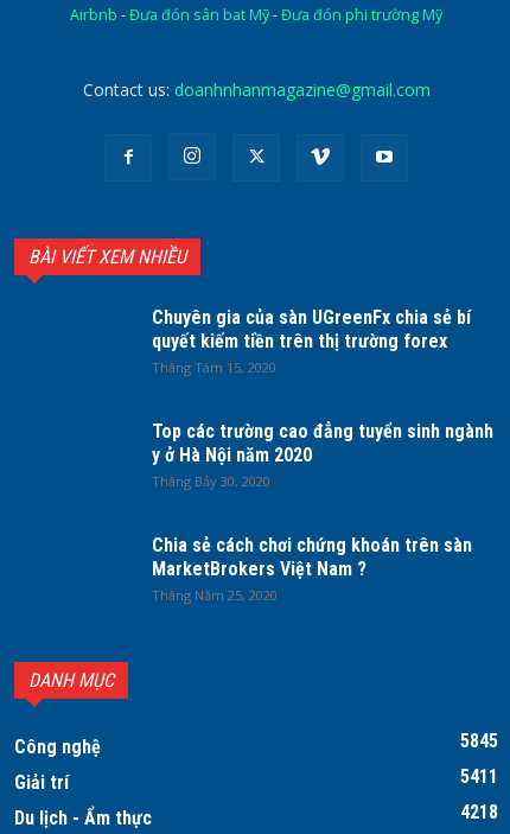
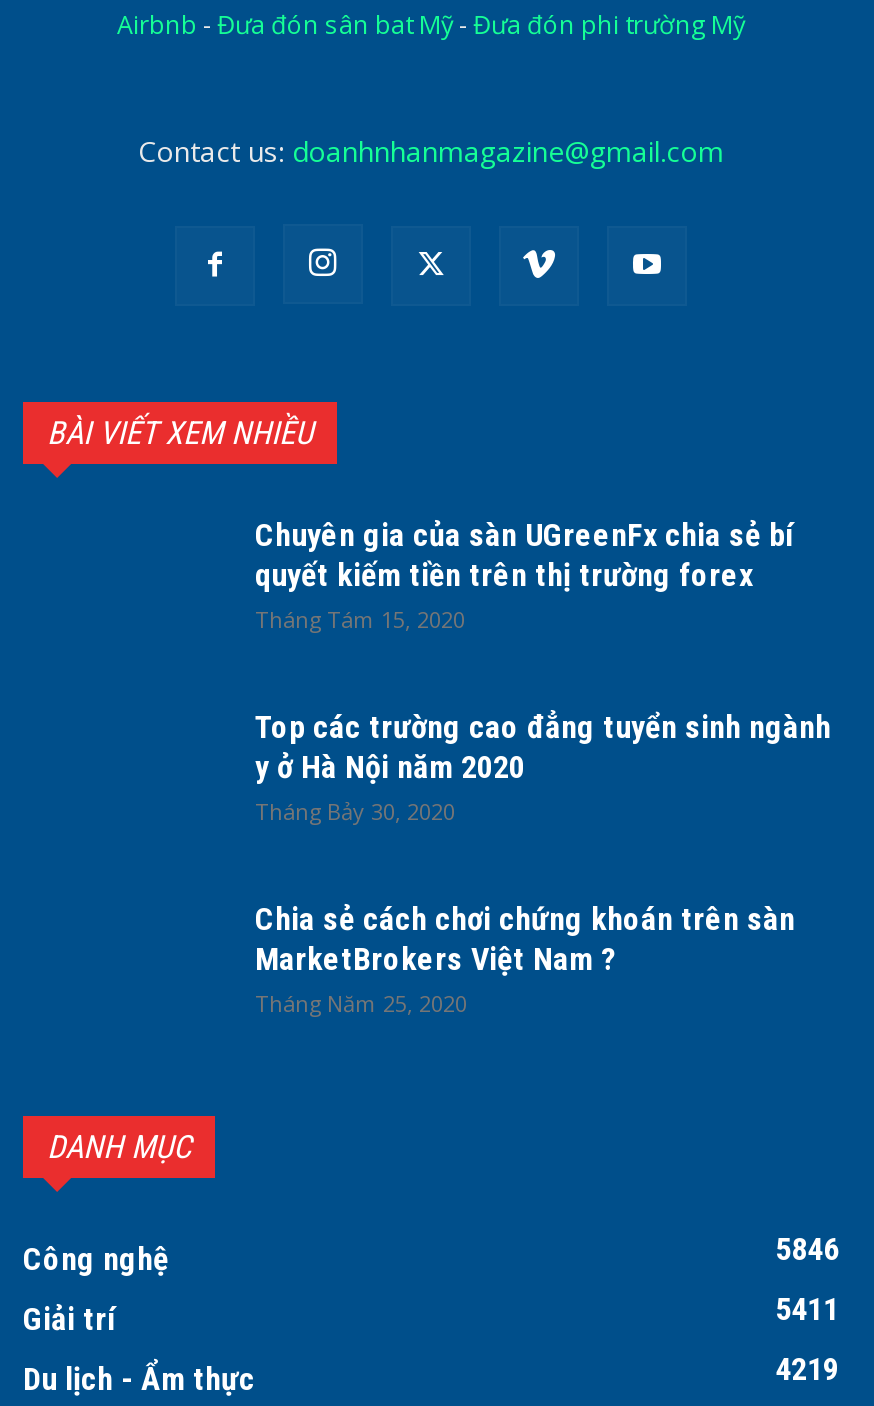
[460,729,498,752] 5845 -> [775,1229,839,1267] 5846
[460,800,498,823] 4218 -> [775,1349,839,1387] 4219

